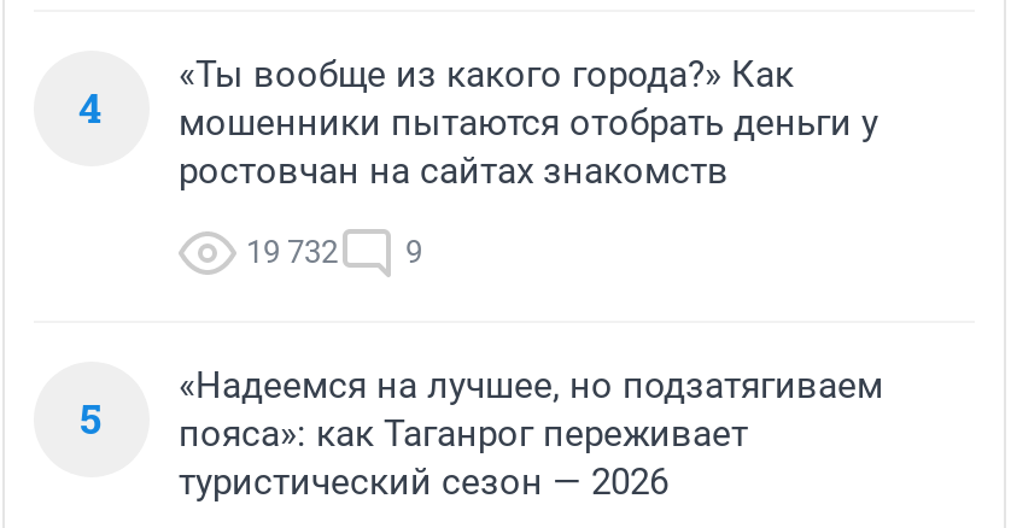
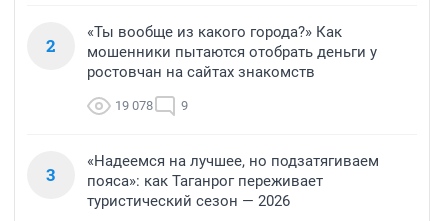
[78,80,878,145] 4 мошенники пытаются отобрать деньги у -> [46,34,377,61] 2 мошенники пытаются отобрать деньги у
[246,234,422,270] 19 732 9 -> [115,98,188,113] 19 078 9
[80,391,748,456] 5 пояса»: как Таганрог переживает -> [46,163,323,190] 3 пояса»: как Таганрог переживает

